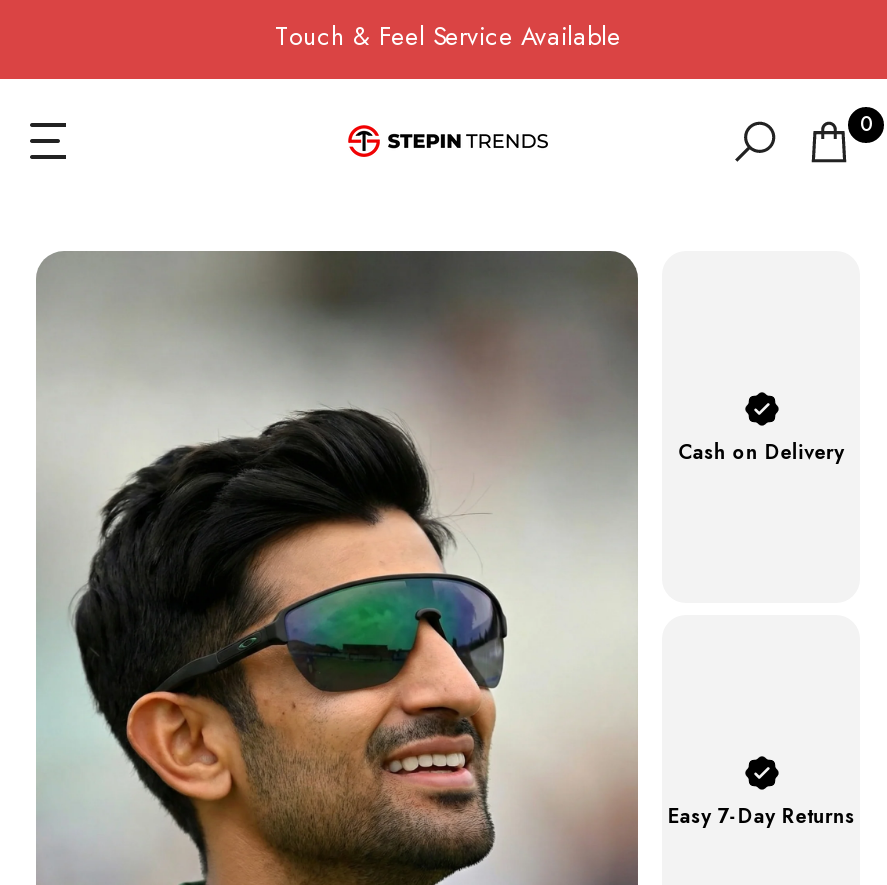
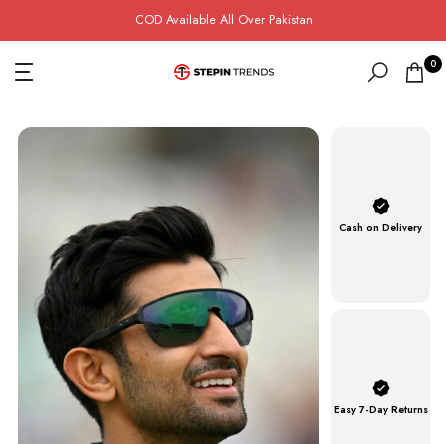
[275,19,621,55] Touch & Feel Service Available -> [135,11,313,29] COD Available All Over Pakistan

